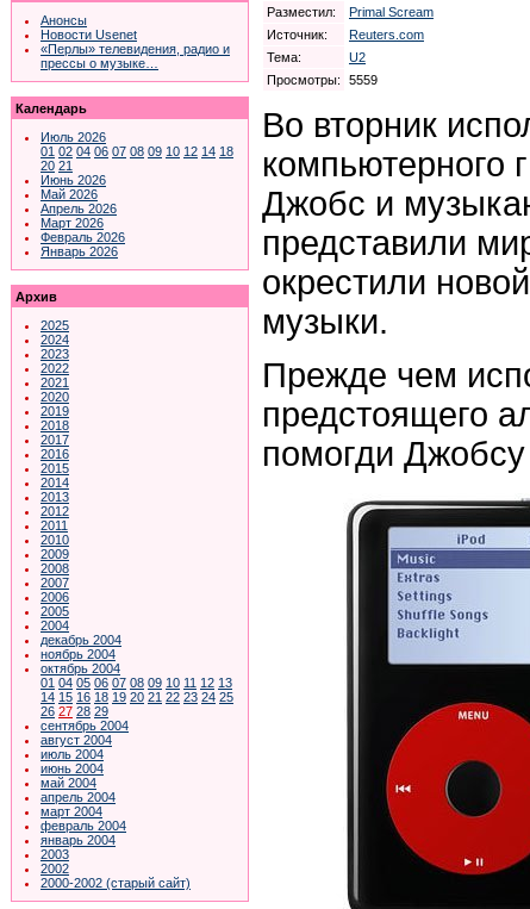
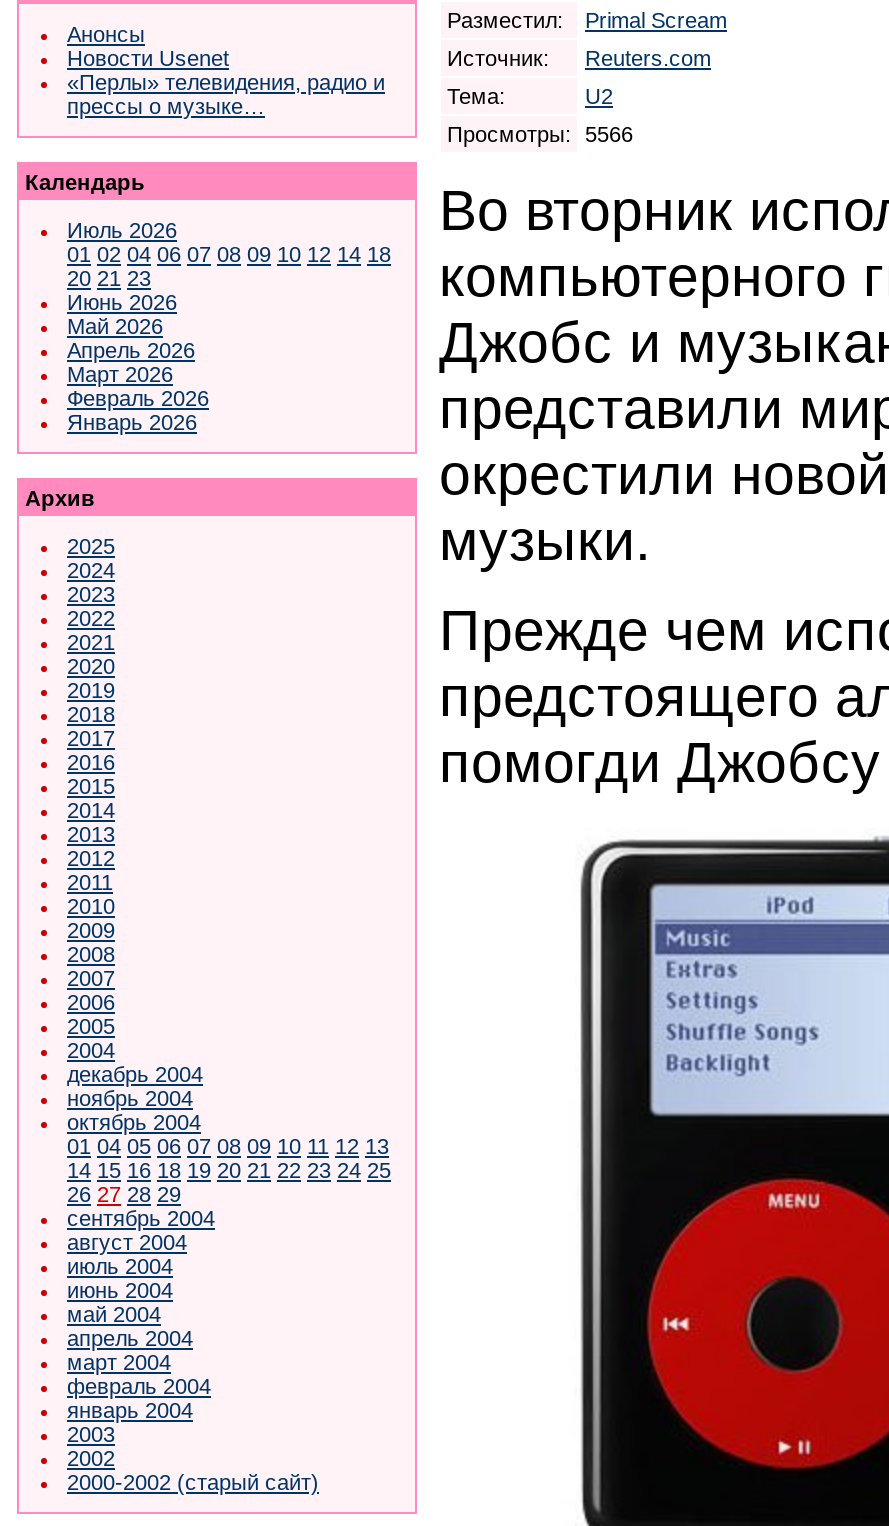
[267,72,378,87] Просмотры: 5559 -> [447,121,633,145] Просмотры: 5566
[40,158,73,173] 20 21 -> [67,266,151,290] 20 21 23

